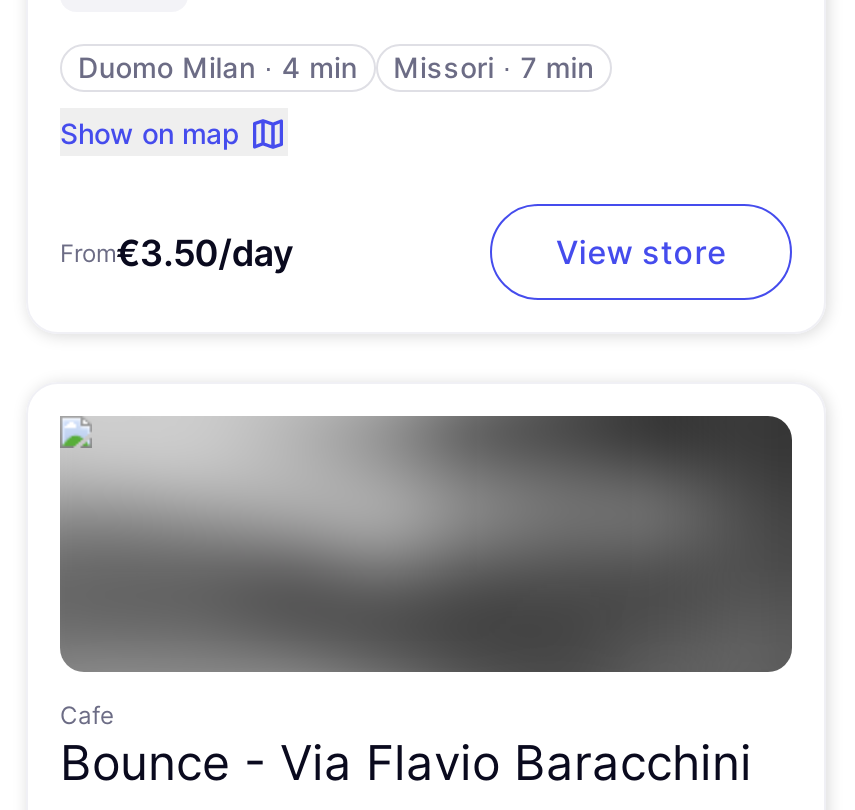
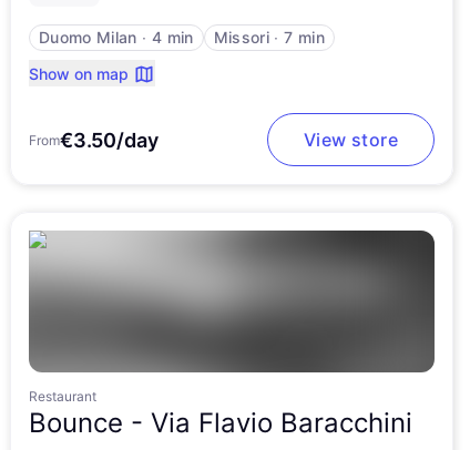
[60,700,114,730] Cafe -> [29,388,96,405] Restaurant

